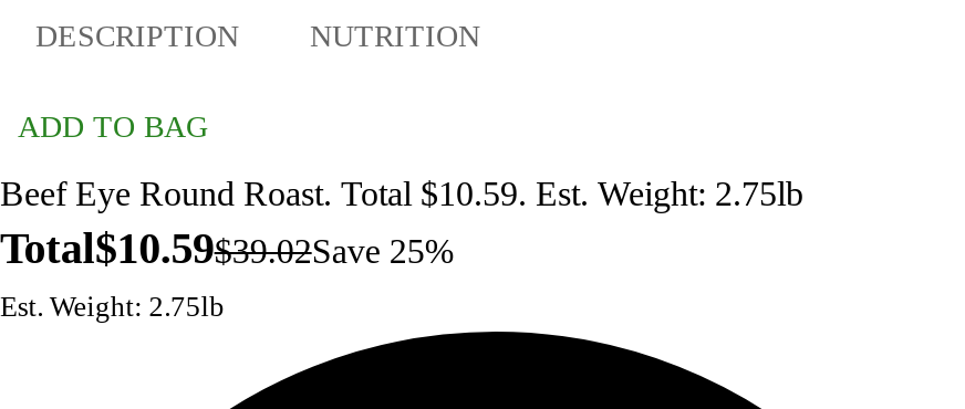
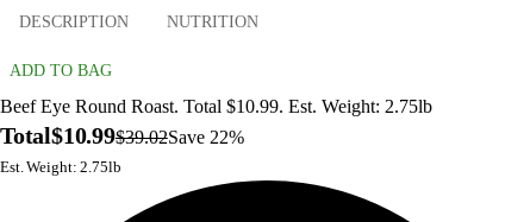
[0,176,803,213] Beef Eye Round Roast. Total $10.59. Est. Weight: 2.75lb -> [0,97,432,117] Beef Eye Round Roast. Total $10.99. Est. Weight: 2.75lb
[0,224,453,273] Total$10.59$39.02Save 25% -> [0,123,244,149] Total$10.99$39.02Save 22%

